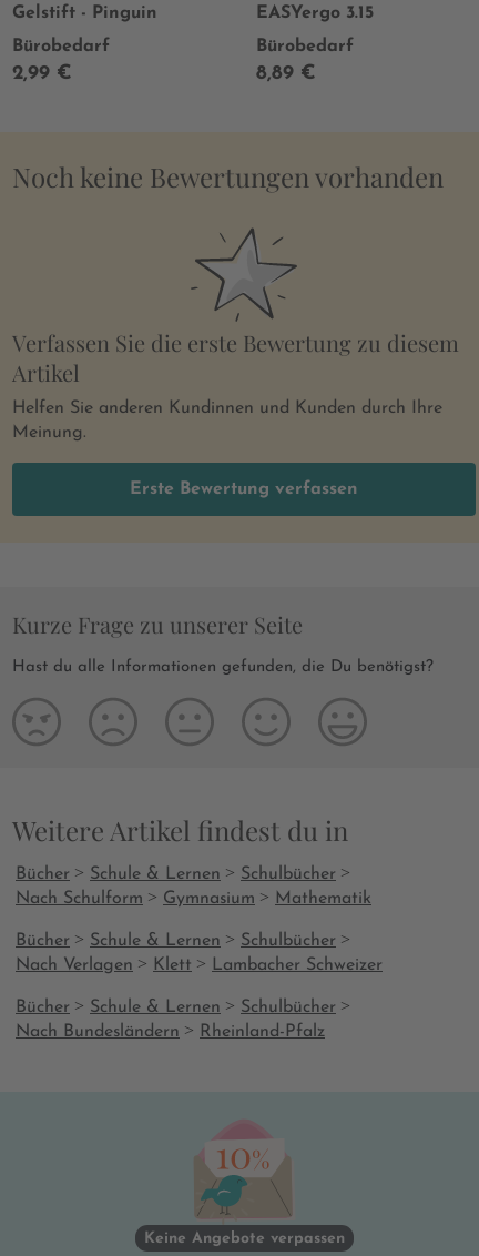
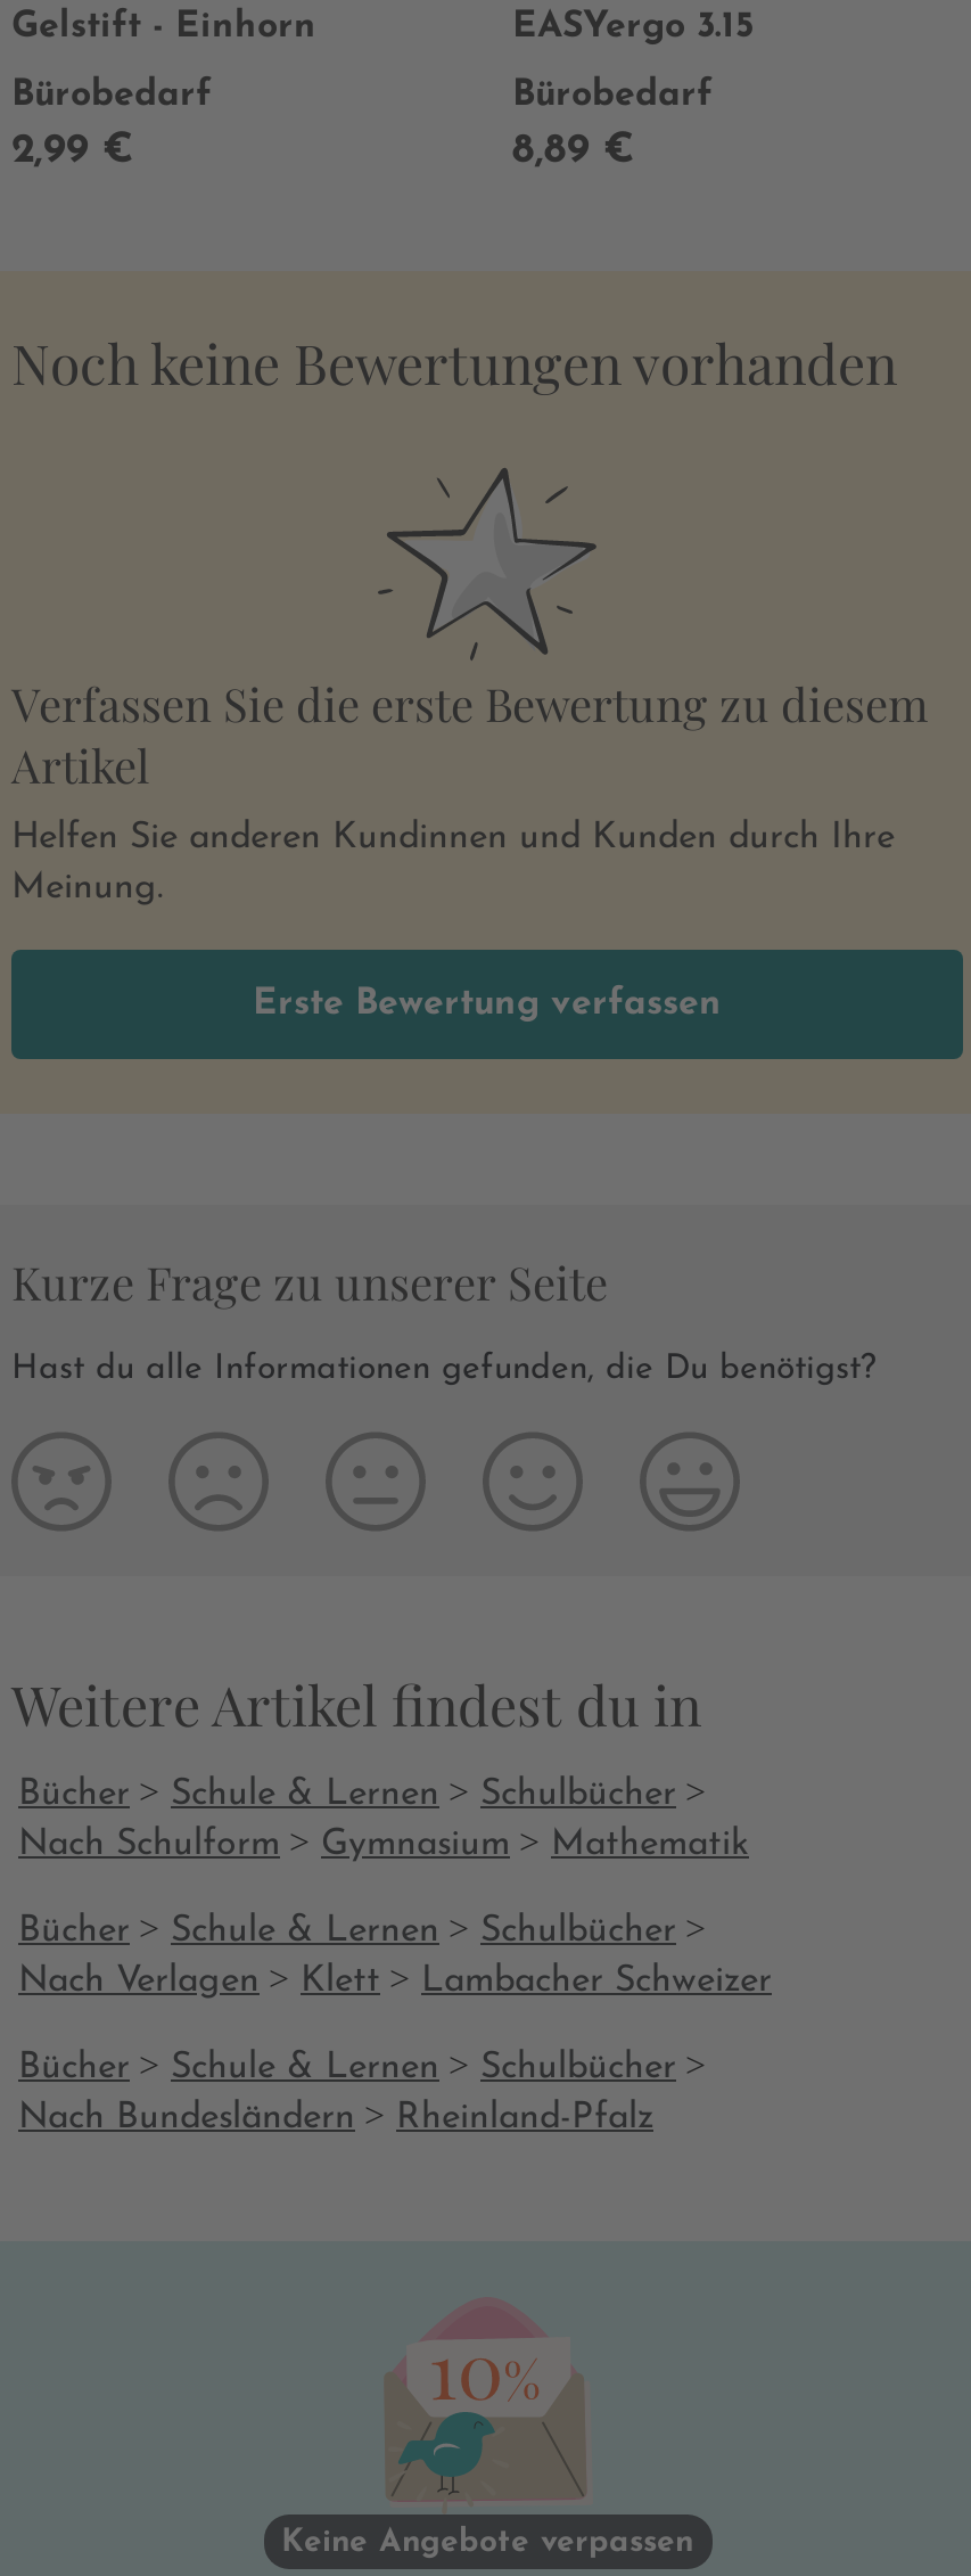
[12,4,157,22] Gelstift - Pinguin -> [11,9,316,46] Gelstift - Einhorn

